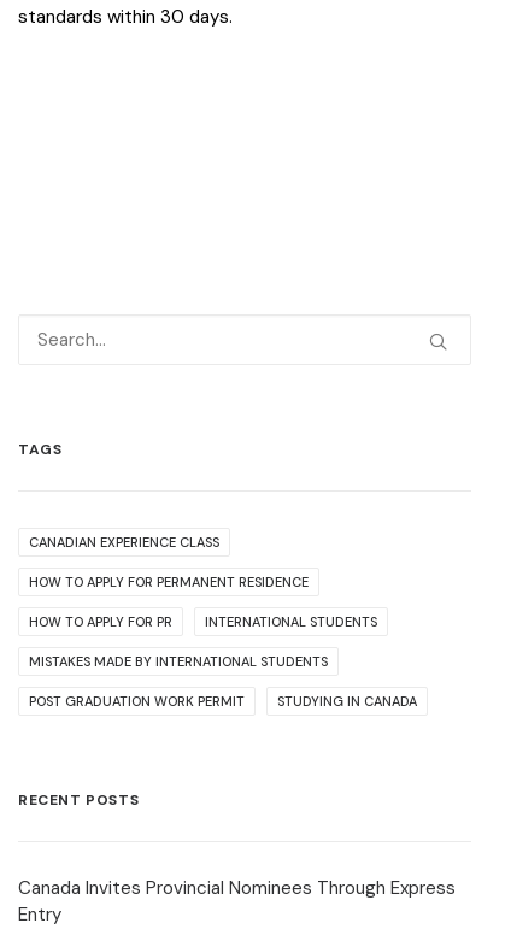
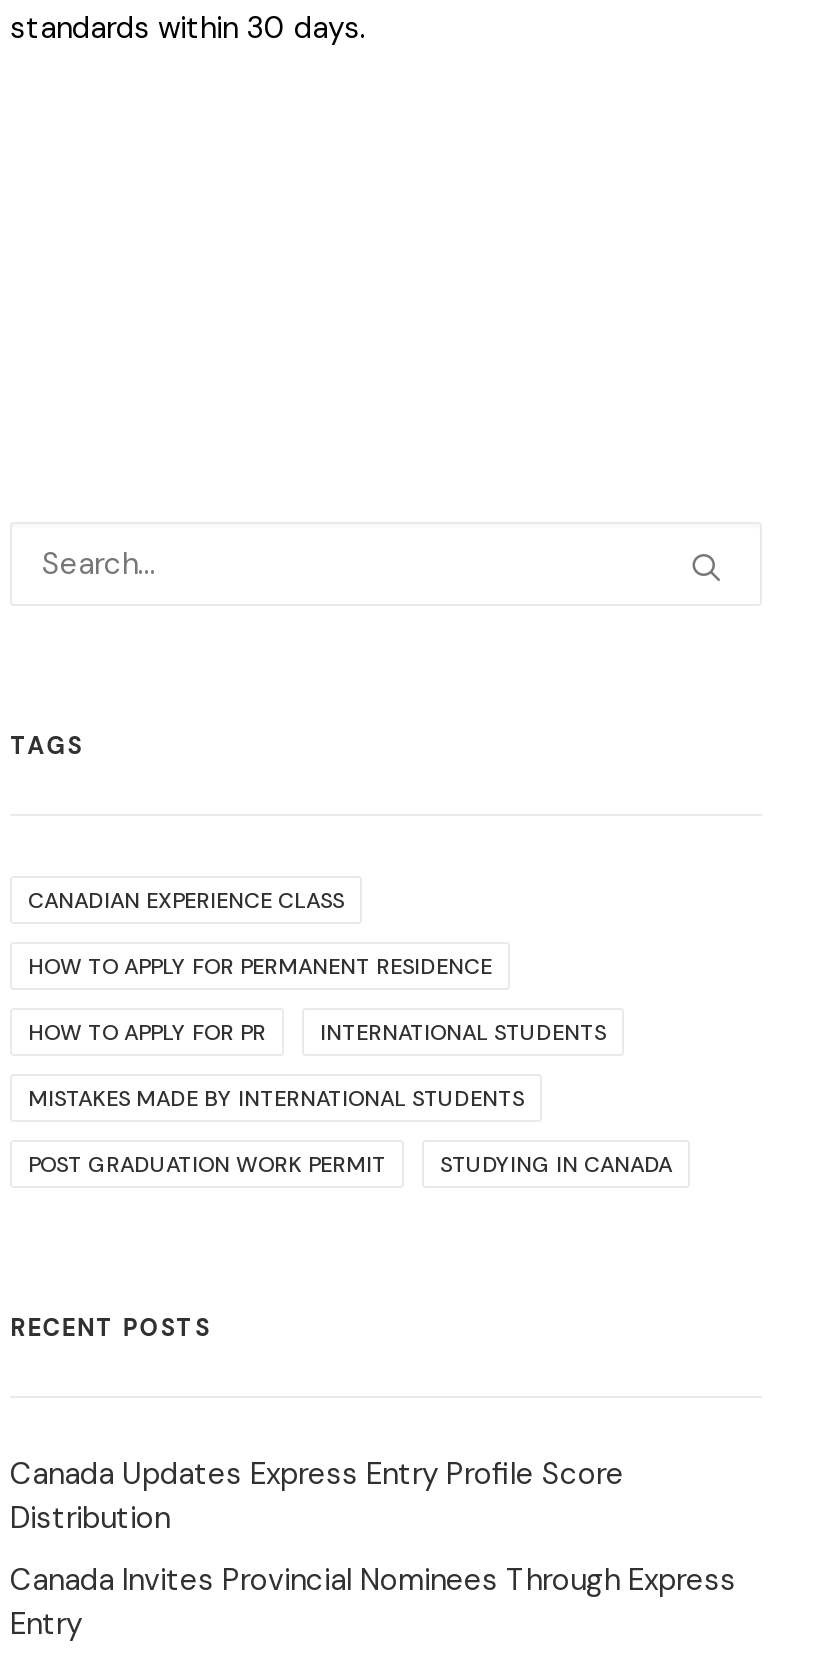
none -> [10,1454,624,1538] Canada Updates Express Entry Profile Score | Distribution

